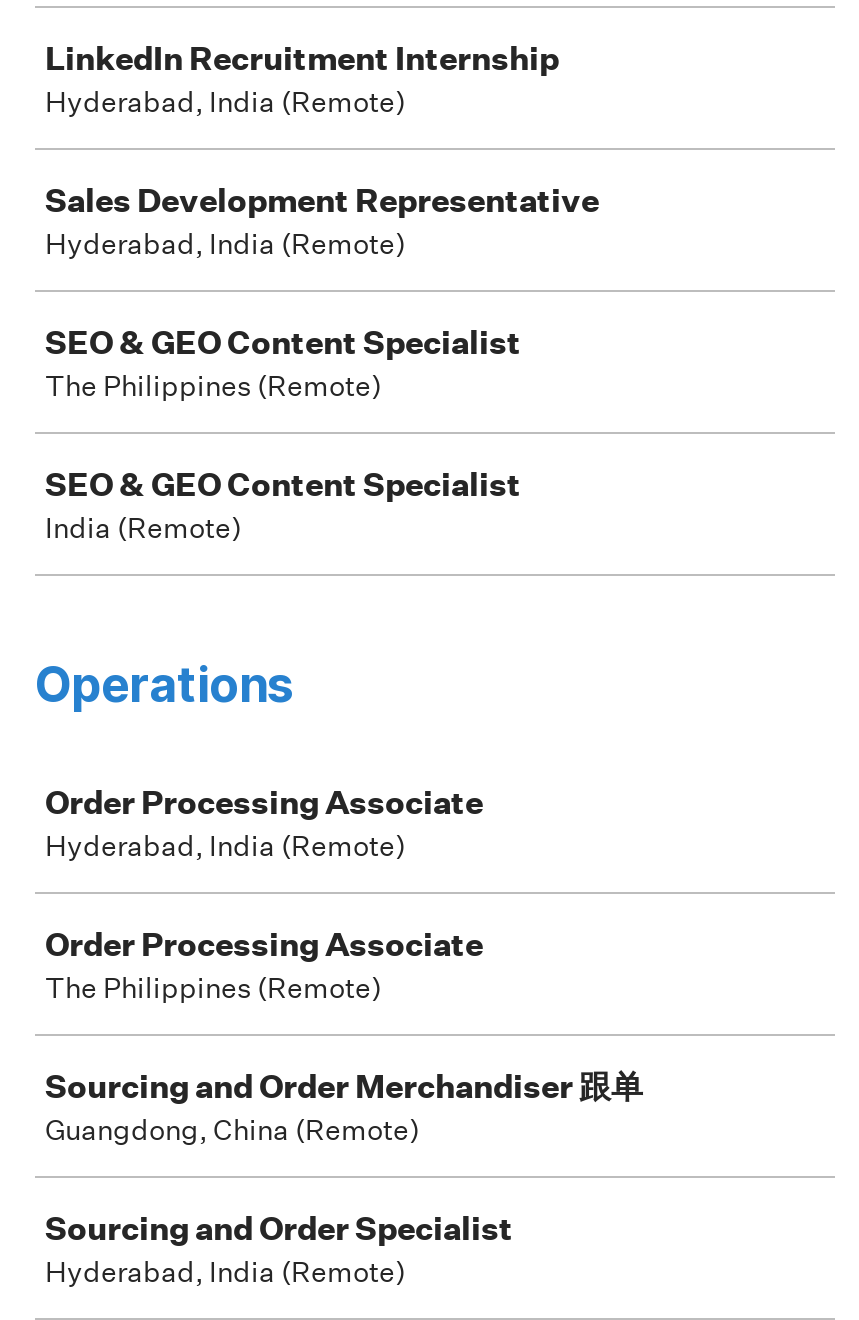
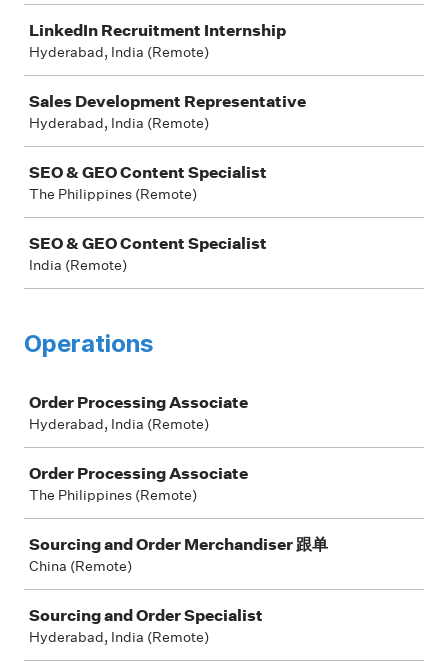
[45,1112,419,1148] Guangdong, China (Remote) -> [29,557,132,575] China (Remote)

